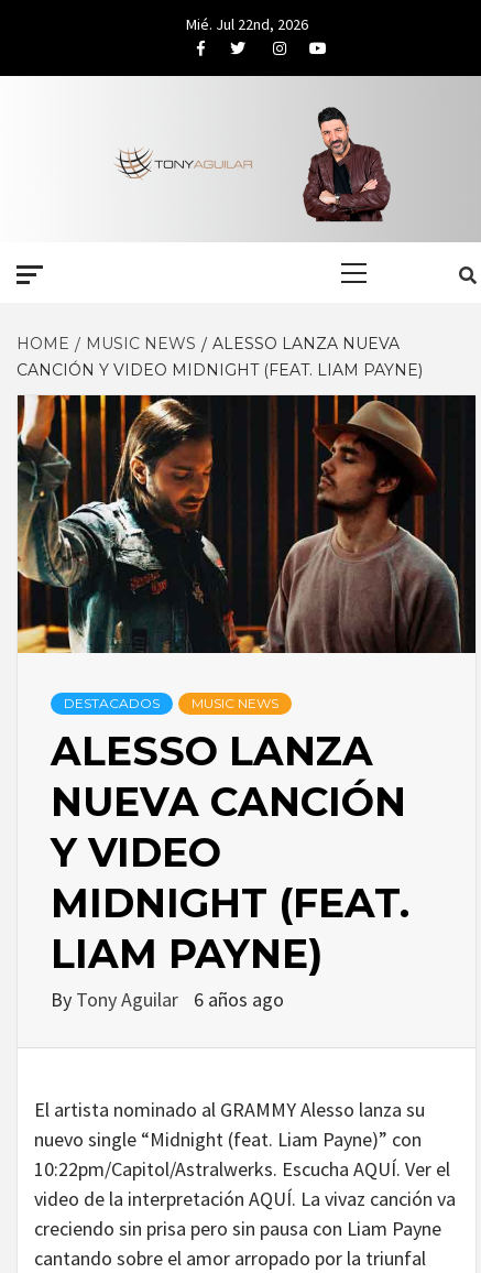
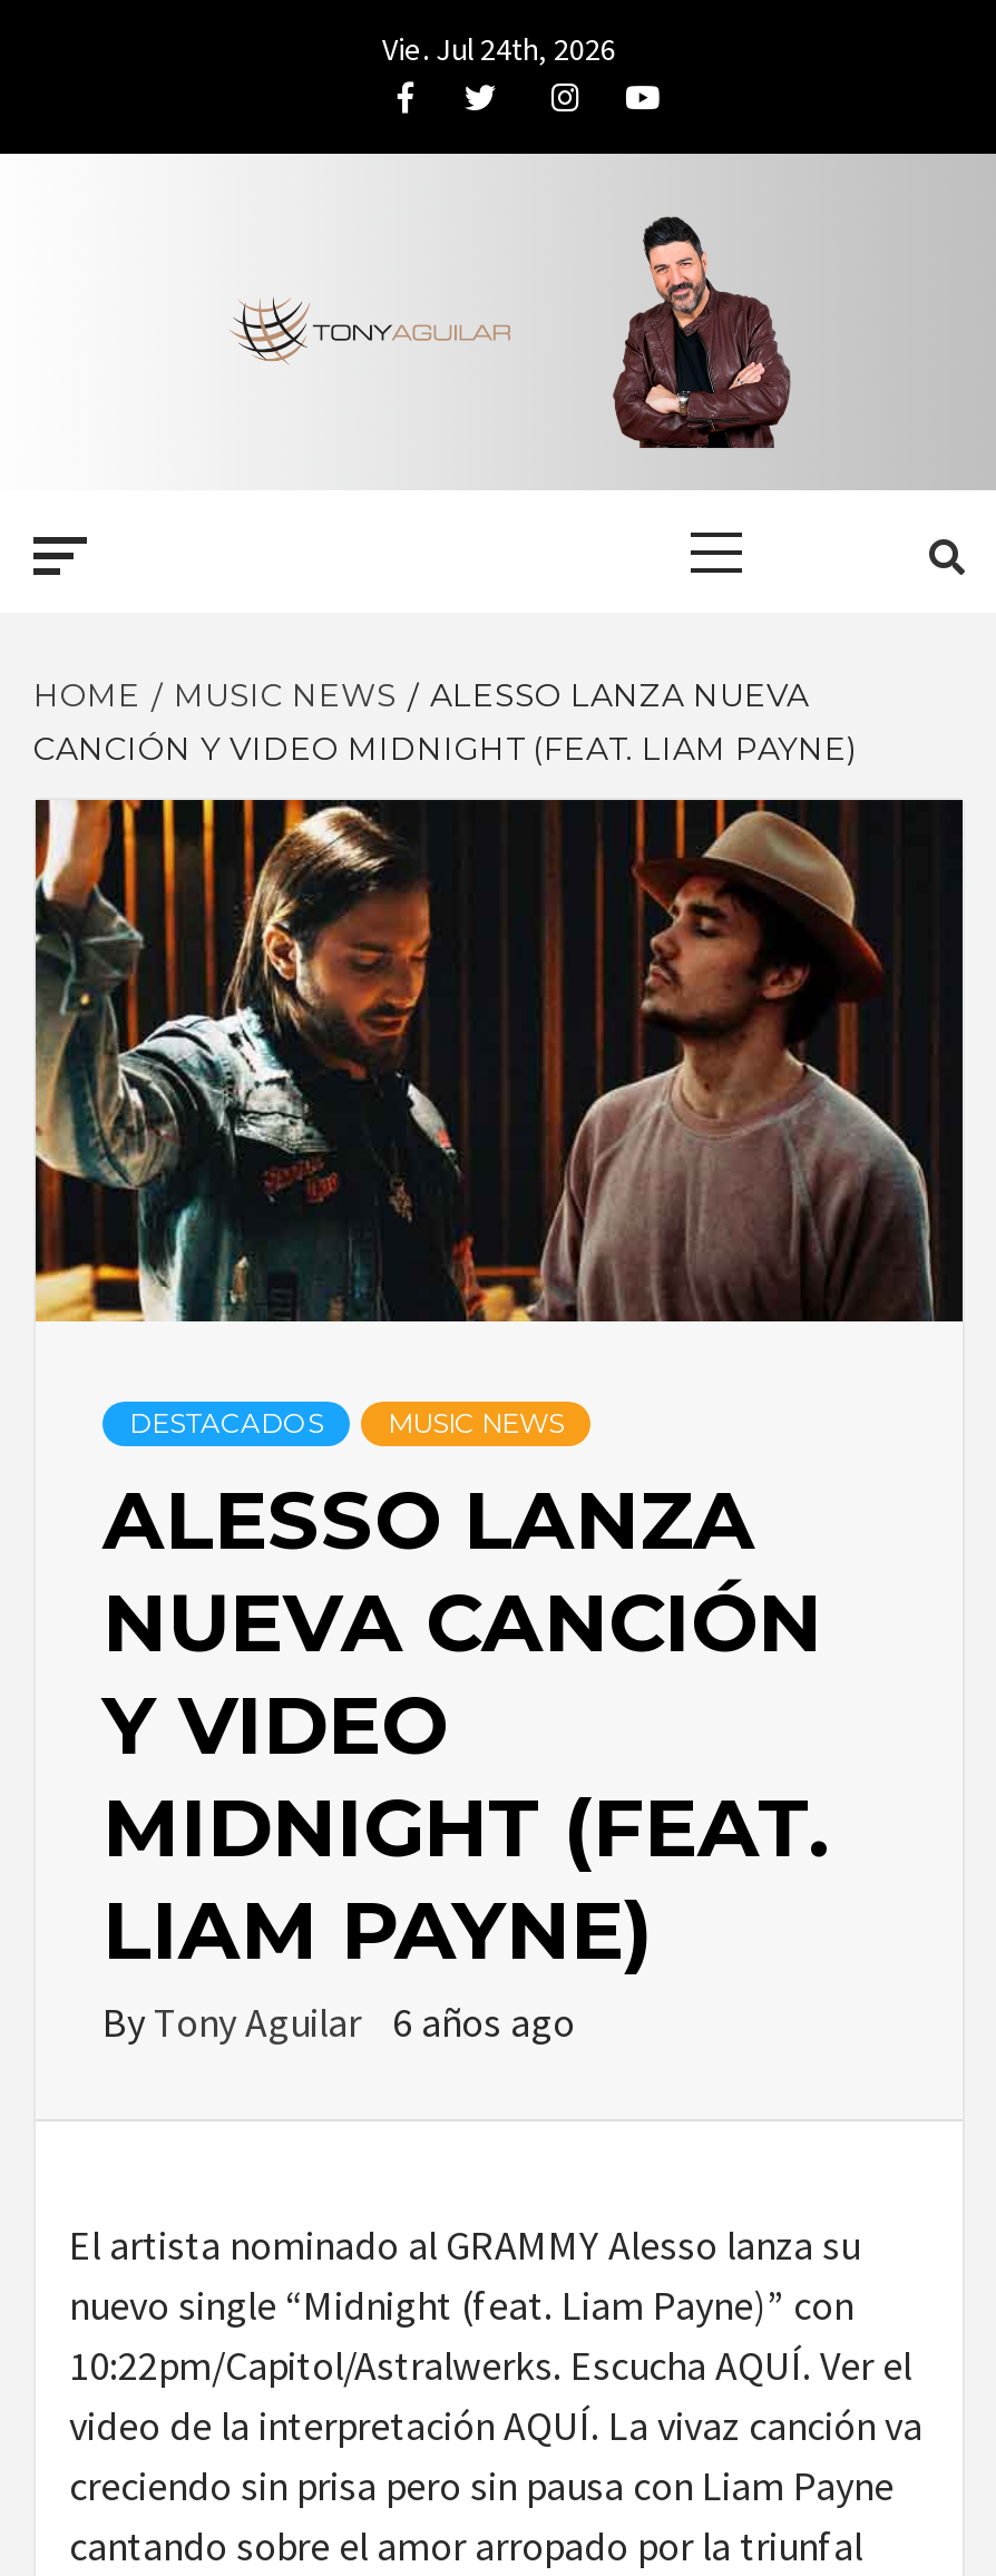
[185,14,308,34] Mié. Jul 22nd, 2026 -> [382,29,616,69] Vie. Jul 24th, 2026

